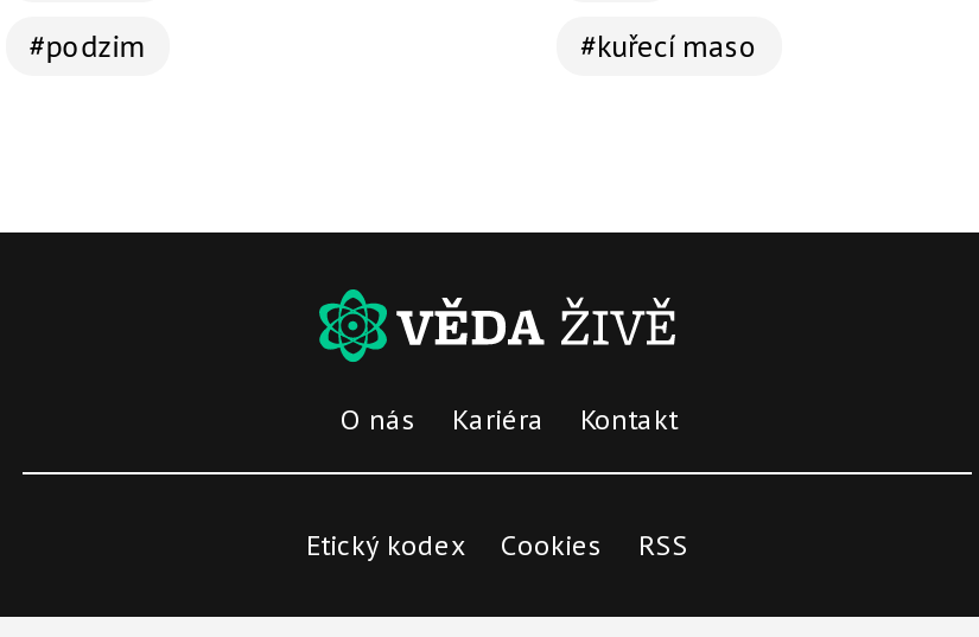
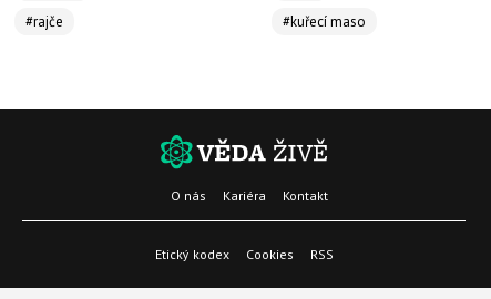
[29,25,145,65] #podzim -> [25,12,63,30] #rajče

